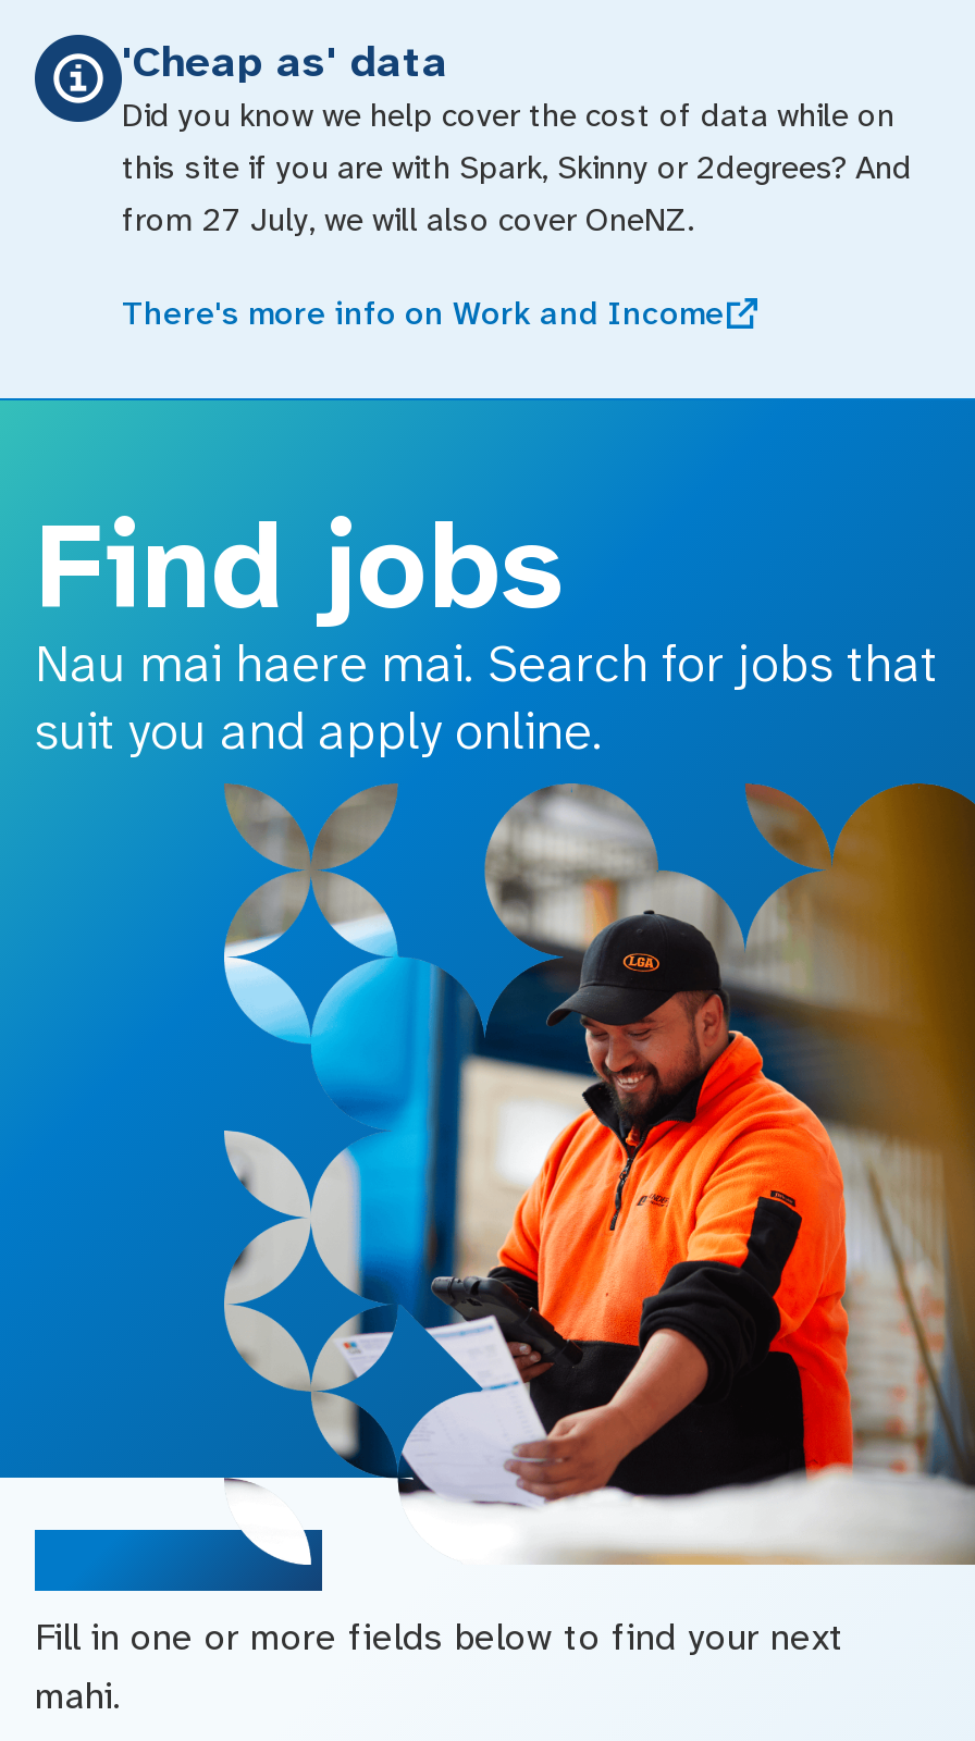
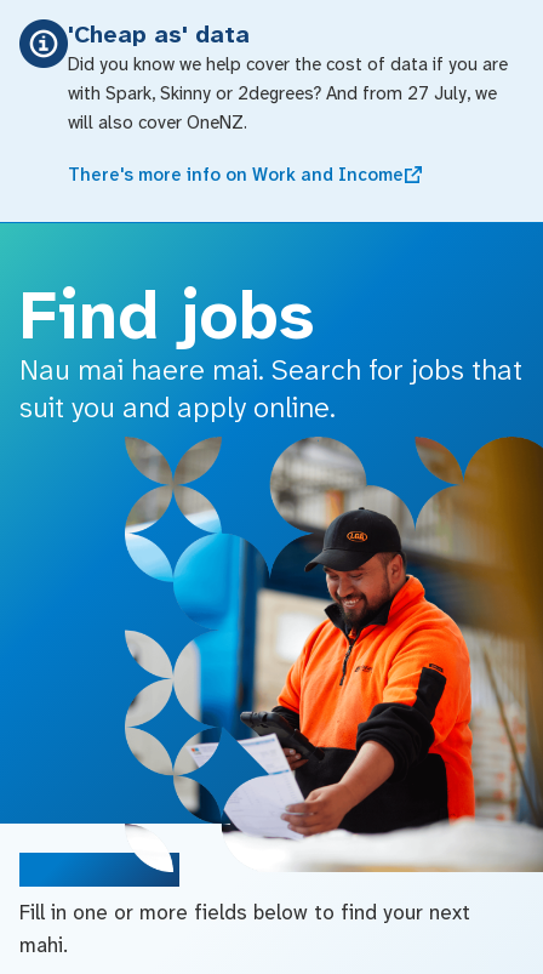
[122,94,912,242] Did you know we help cover the cost of data while on | this site if you are with Spark, Skinny or 2degrees? And | from 27 July, we will also cover OneNZ. -> [68,52,508,135] Did you know we help cover the cost of data if you are | with Spark, Skinny or 2degrees? And from 27 July, we | will also cover OneNZ.

